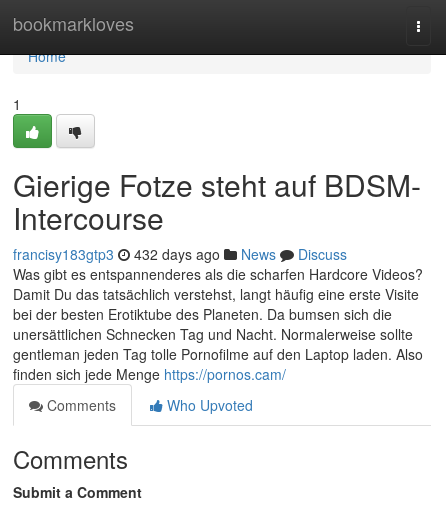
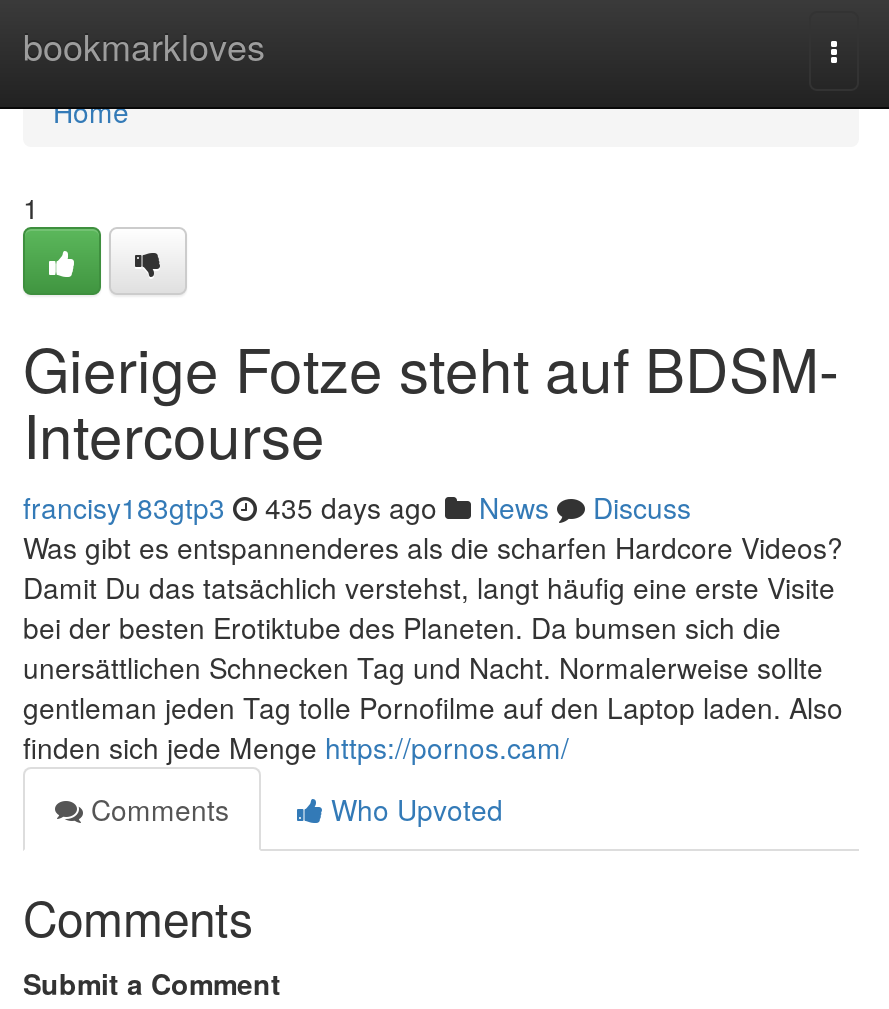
[13,244,347,264] francisy183gtp3 432 days ago News Discuss -> [23,487,691,527] francisy183gtp3 435 days ago News Discuss

